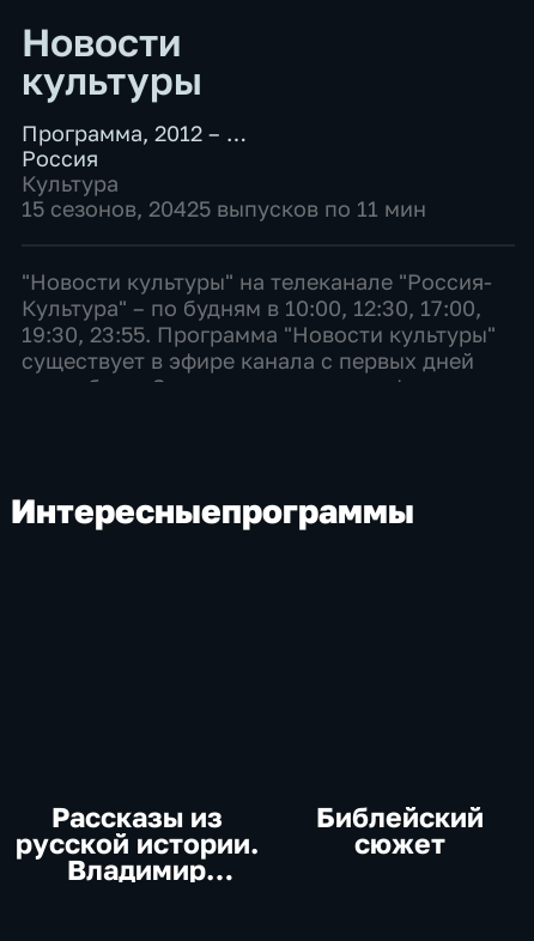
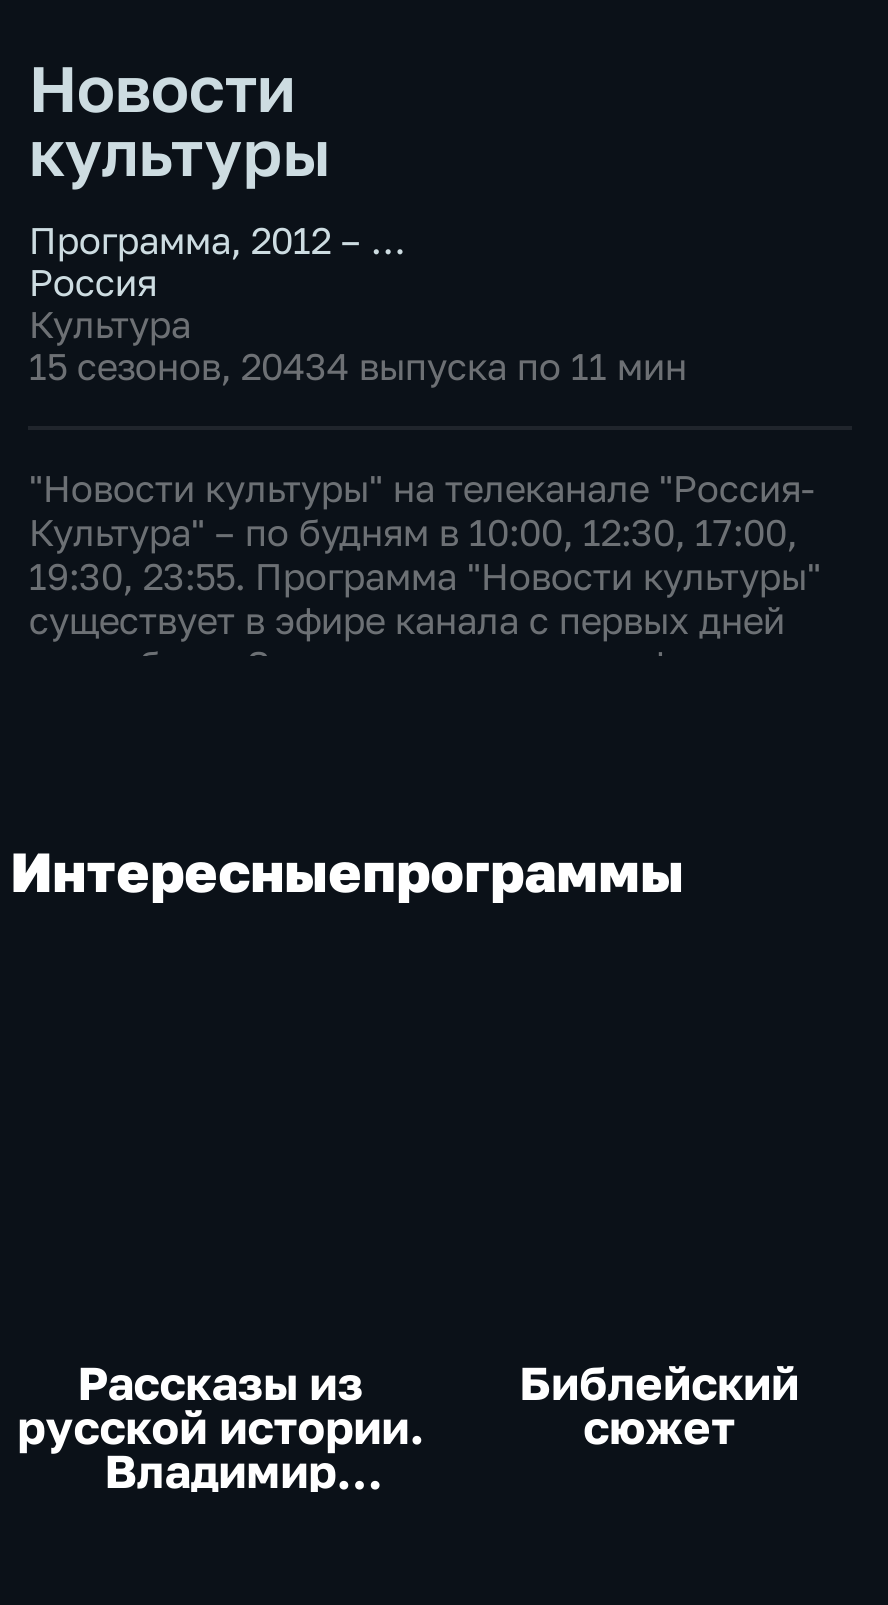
[22,196,427,222] 15 сезонов, 20425 выпусков по 11 мин -> [29,345,687,389] 15 сезонов, 20434 выпуска по 11 мин

